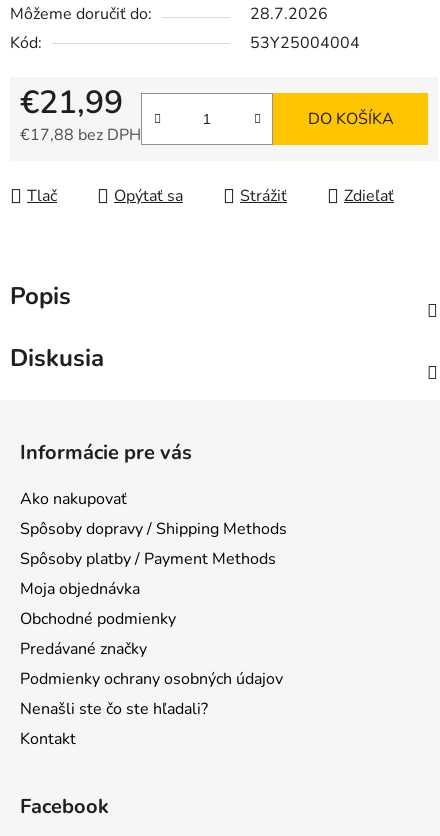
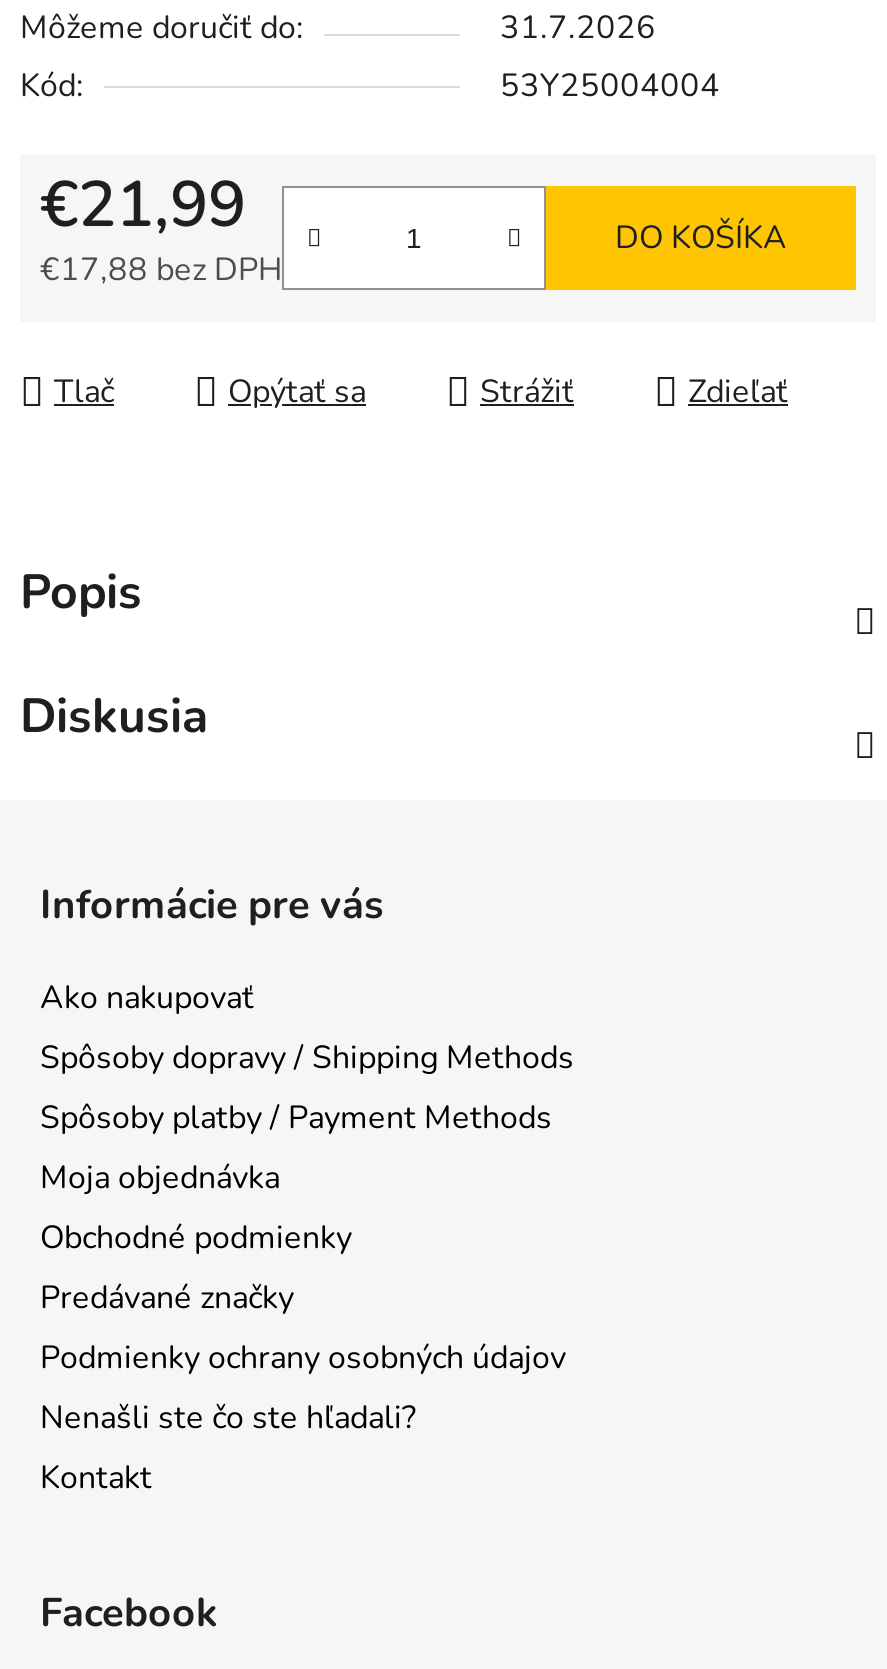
[250,3,328,25] 28.7.2026 -> [500,6,656,50] 31.7.2026

